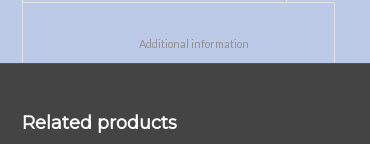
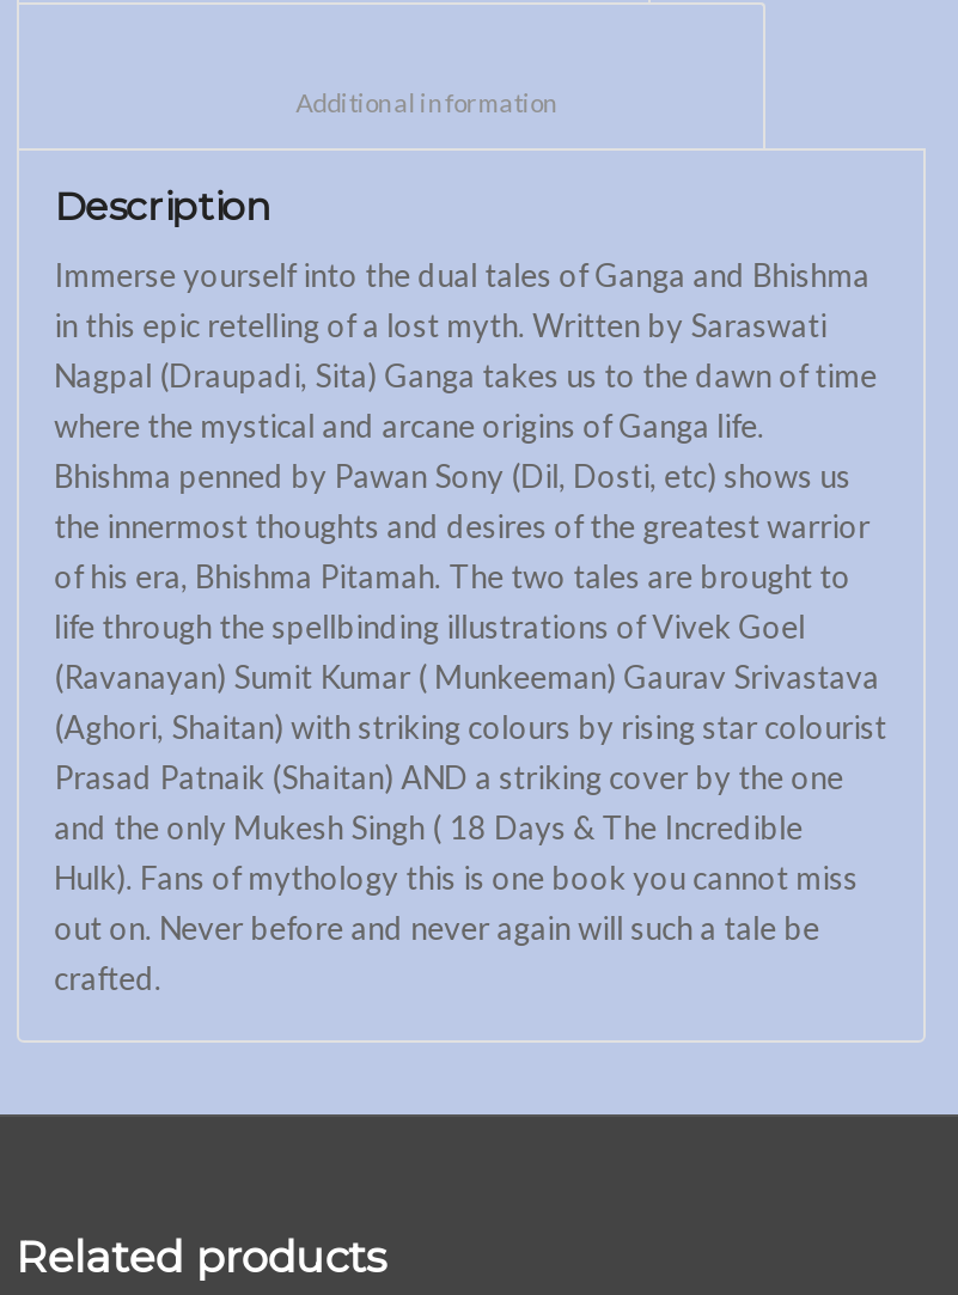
none -> [54,183,886,996] Description | Immerse yourself into the dual tales of Ganga and Bhishma | in this epic retelling of a lost myth. Written by Saraswati | Nagpal (Draupadi, Sita) Ganga takes us to the dawn of time | where the mystical and arcane origins of Ganga life. | Bhishma penned by Pawan Sony (Dil, Dosti, etc) shows us | the innermost thoughts and desires of the greatest warrior | of his era, Bhishma Pitamah. The two tales are brought to | life through the spellbinding illustrations of Vivek Goel | (Ravanayan) Sumit Kumar ( Munkeeman) Gaurav Srivastava | (Aghori, Shaitan) with striking colours by rising star colourist | Prasad Patnaik (Shaitan) AND a striking cover by the one | and the only Mukesh Singh ( 18 Days & The Incredible | Hulk). Fans of mythology this is one book you cannot miss | out on. Never before and never again will such a tale be | crafted.

